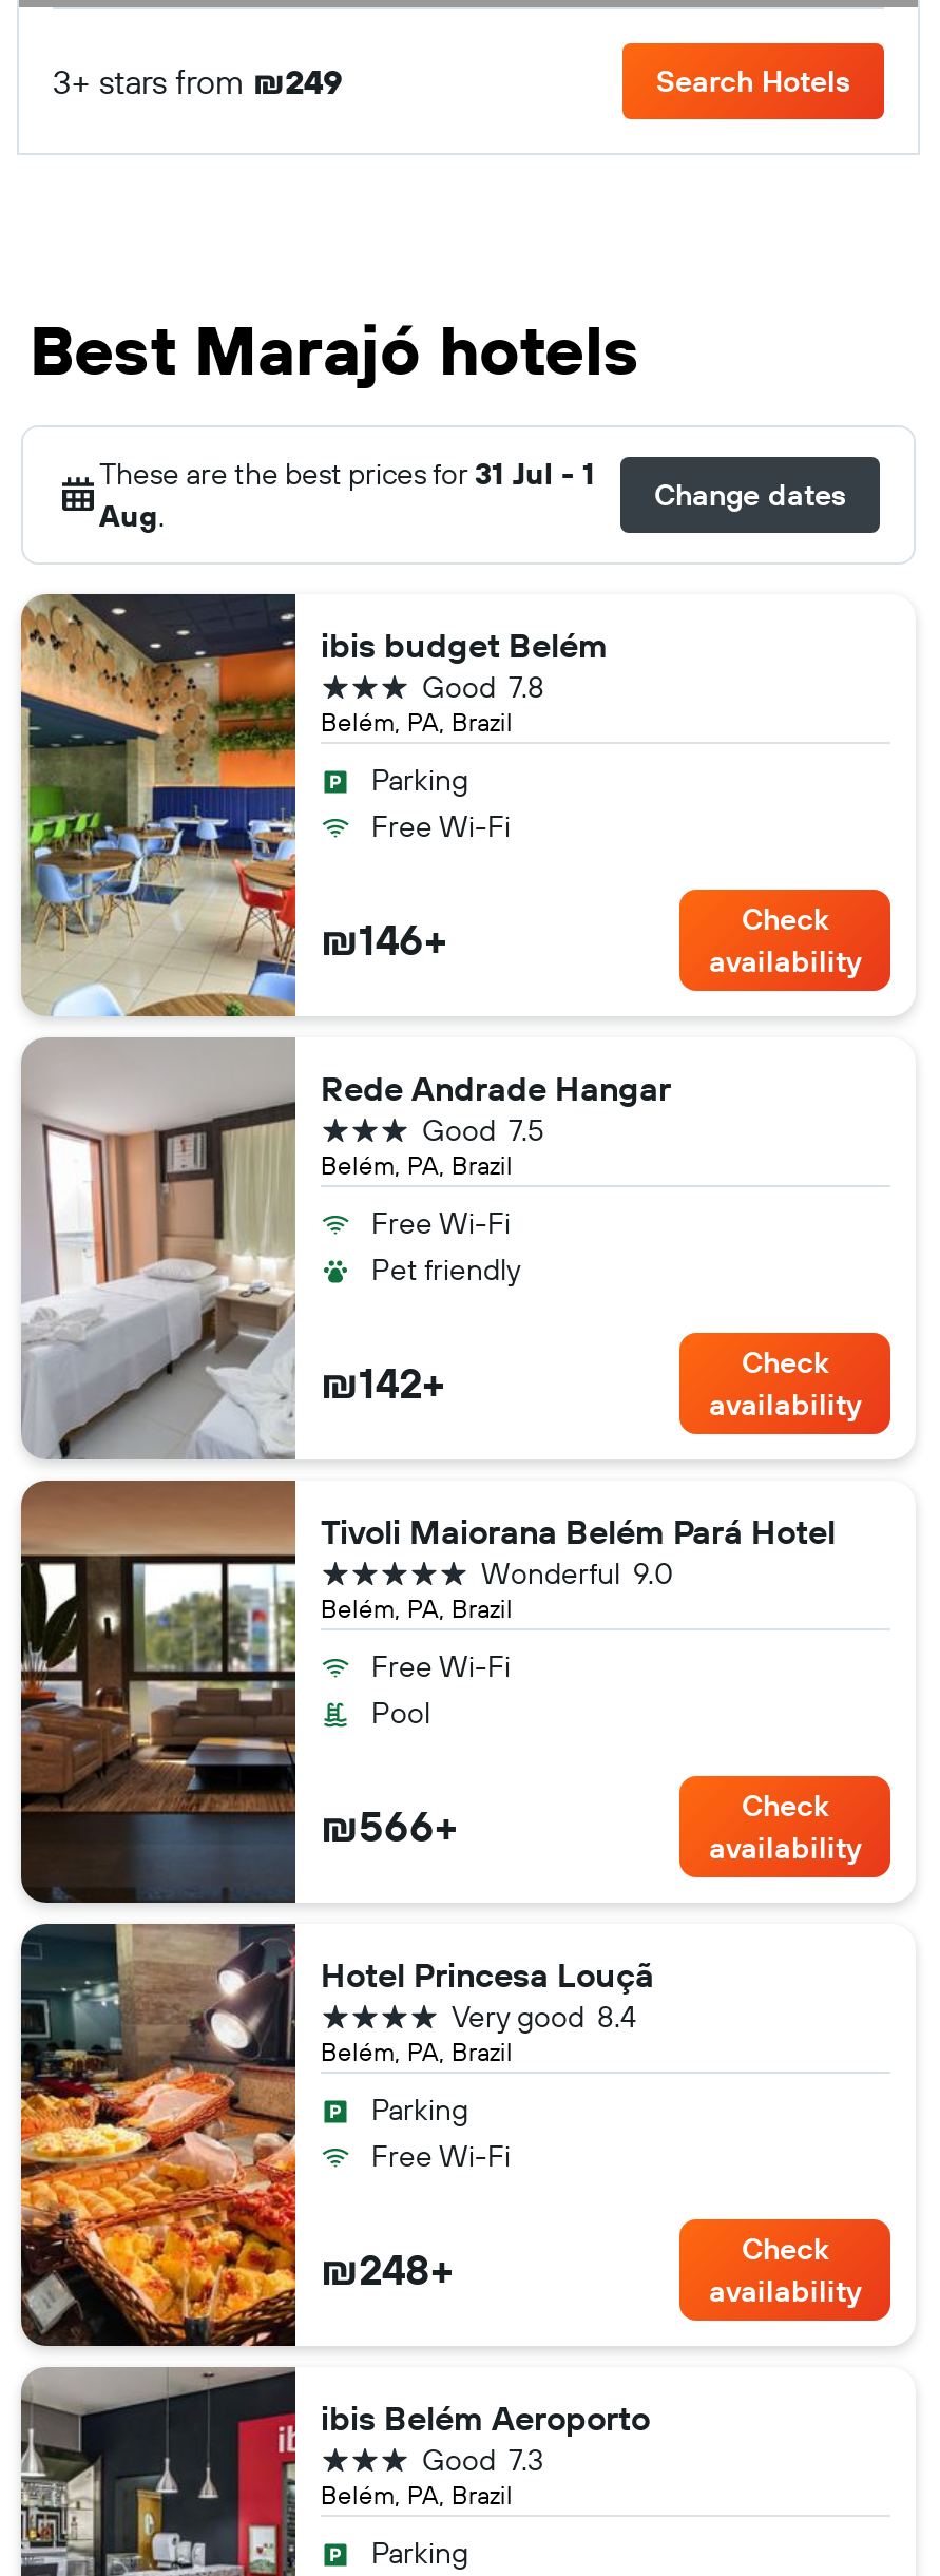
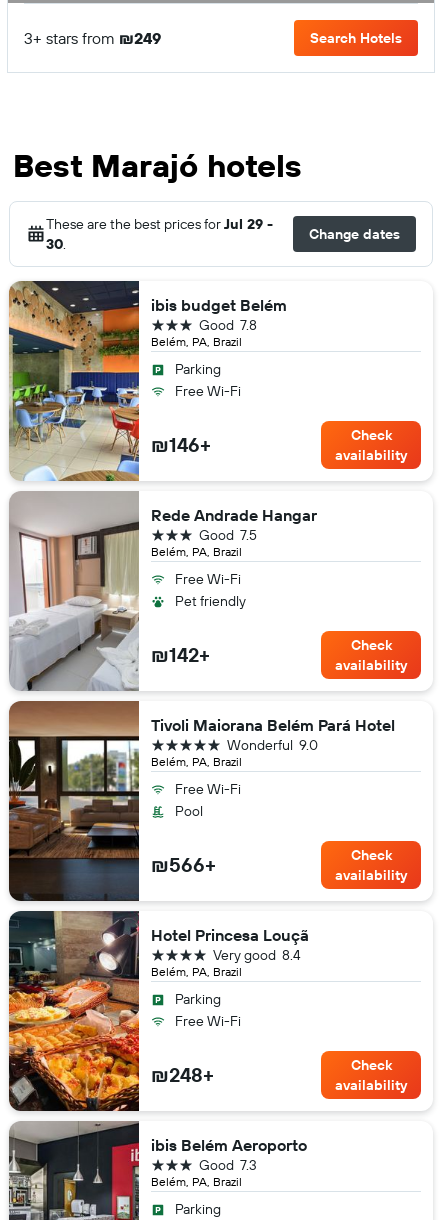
[99,454,595,534] These are the best prices for 31 Jul - 1 | Aug. -> [46,214,273,252] These are the best prices for Jul 29 - | 30.

